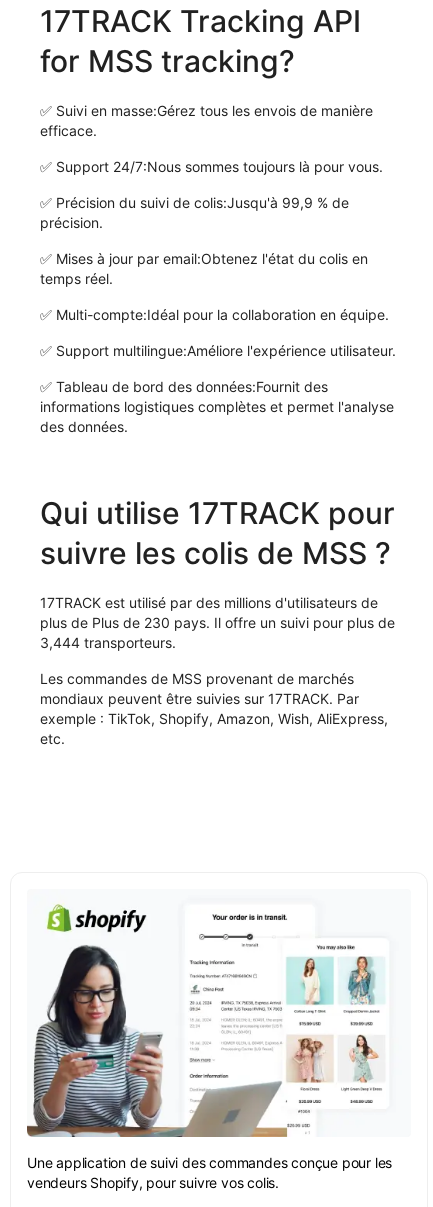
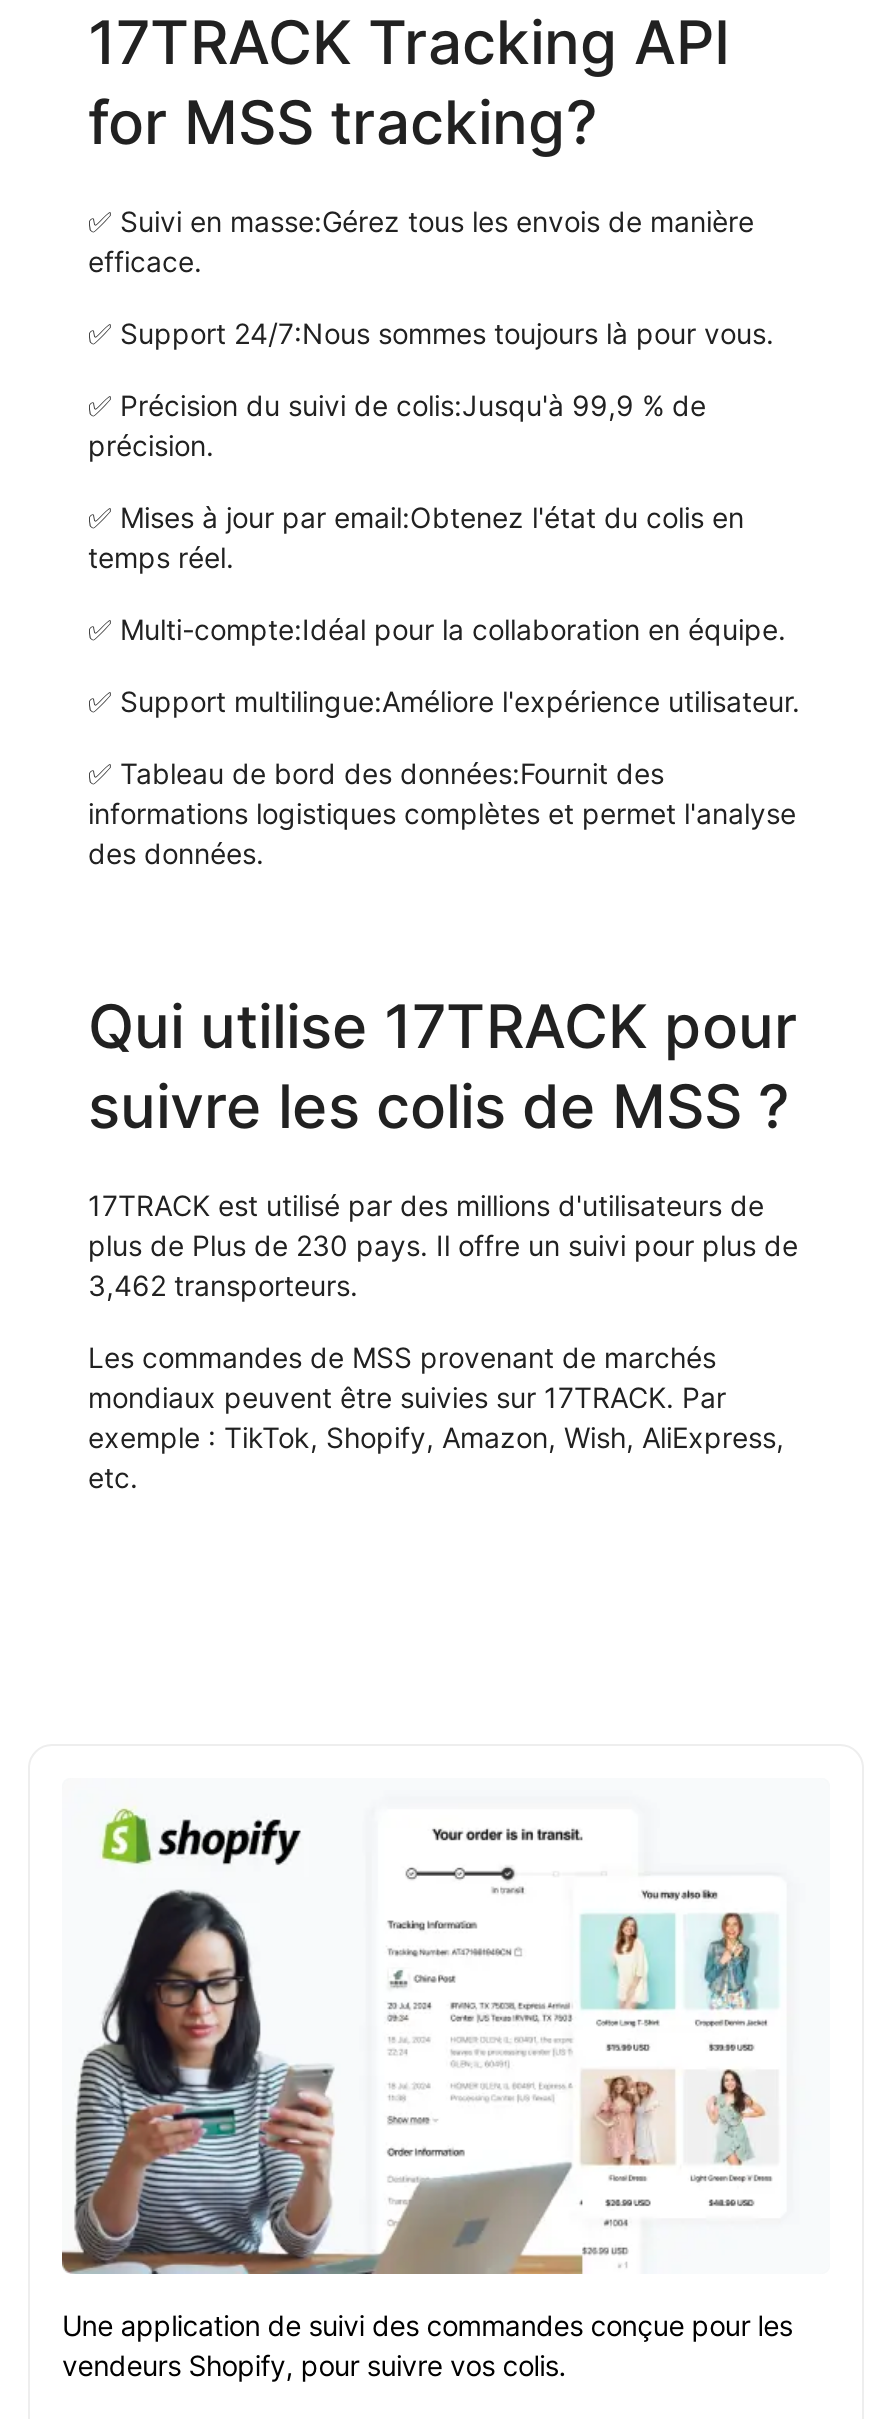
[40,634,176,651] 3,444 transporteurs. -> [88,1268,358,1302] 3,462 transporteurs.

